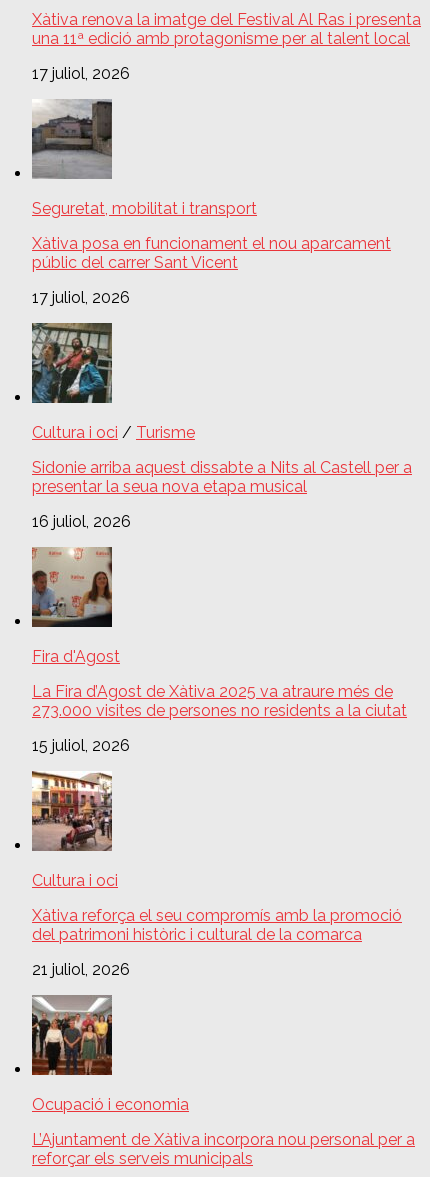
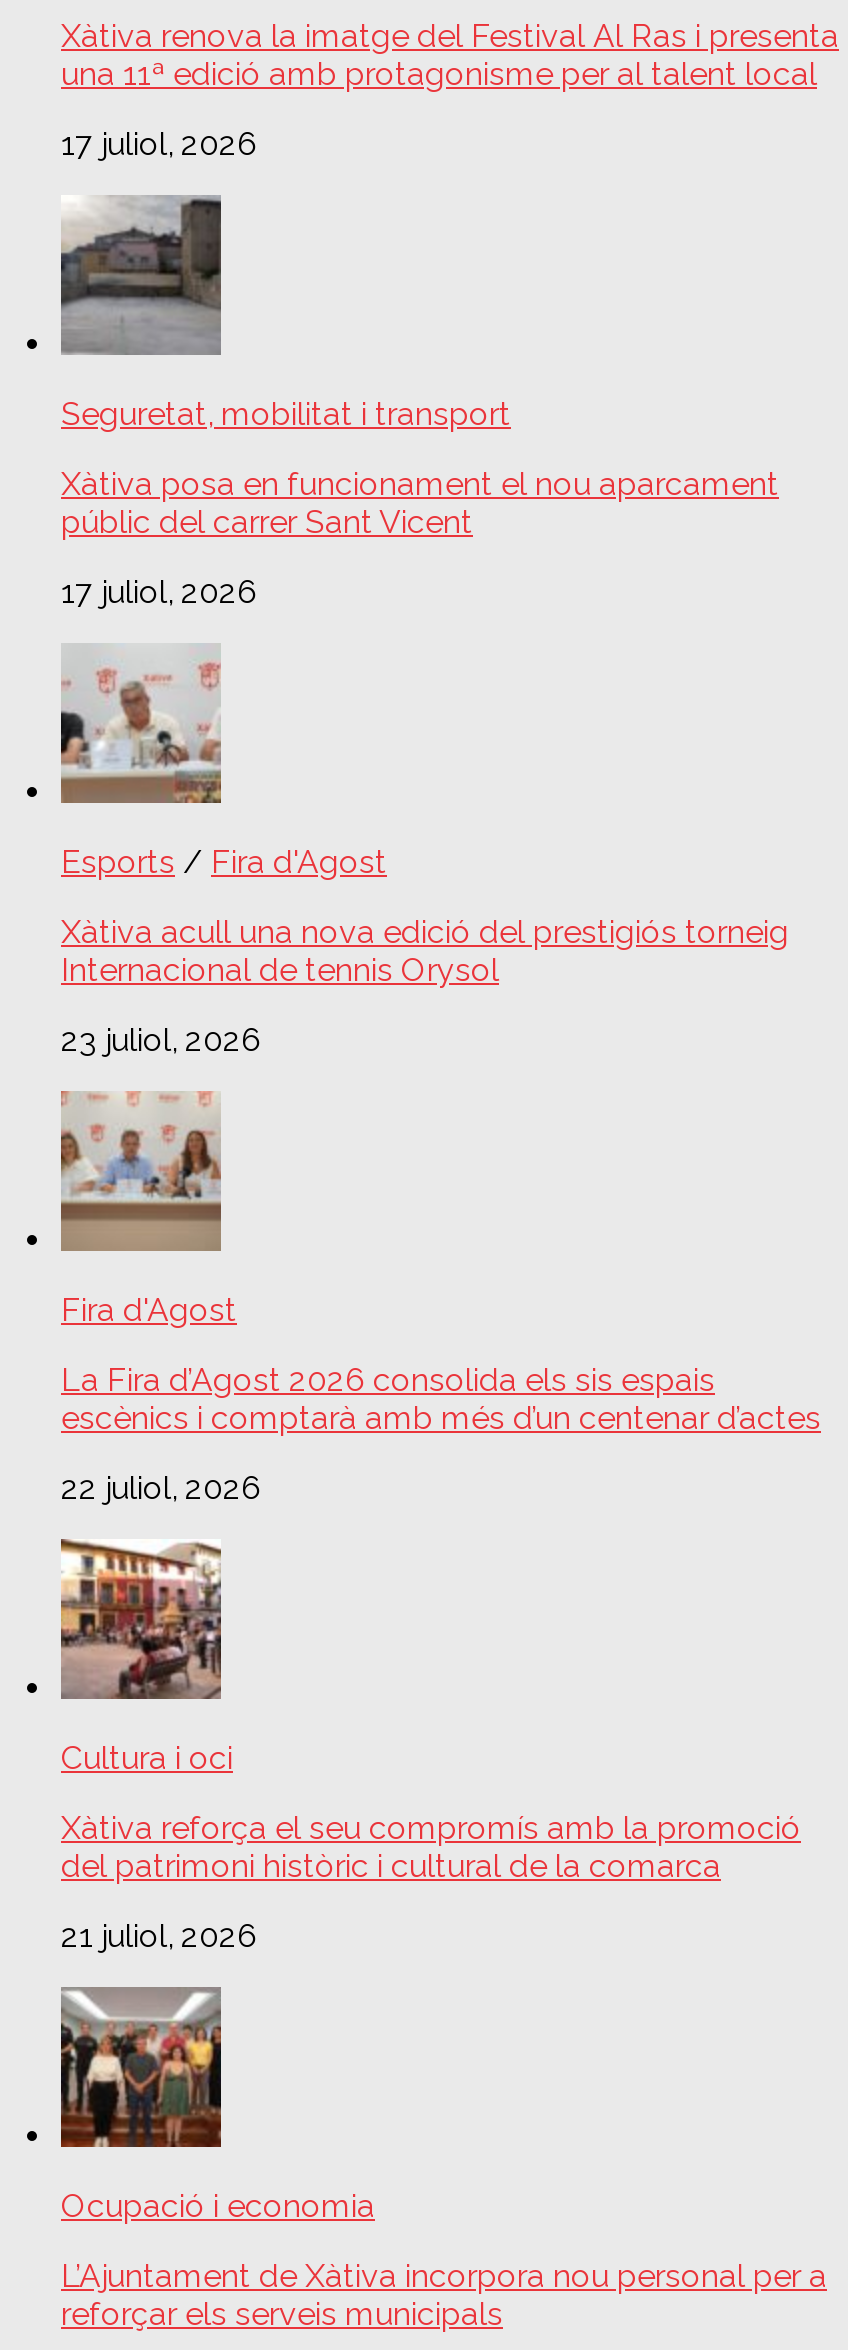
[31,322,195,442] [image] | Cultura i oci / Turisme -> [59,643,387,881] [image] | Esports / Fira d'Agost
[32,458,412,496] Sidonie arriba aquest dissabte a Nits al Castell per a | presentar la seua nova etapa musical -> [61,913,789,989] Xàtiva acull una nova edició del prestigiós torneig | Internacional de tennis Orysol
[32,512,131,531] 16 juliol, 2026 -> [61,1021,261,1059] 23 juliol, 2026
[31,546,113,628] [image] -> [59,1091,223,1253] [image]
[32,682,407,720] La Fira d’Agost de Xàtiva 2025 va atraure més de | 273.000 visites de persones no residents a la ciutat -> [61,1361,821,1437] La Fira d’Agost 2026 consolida els sis espais | escènics i comptarà amb més d’un centenar d’actes
[32,736,130,755] 15 juliol, 2026 -> [61,1469,261,1507] 22 juliol, 2026

